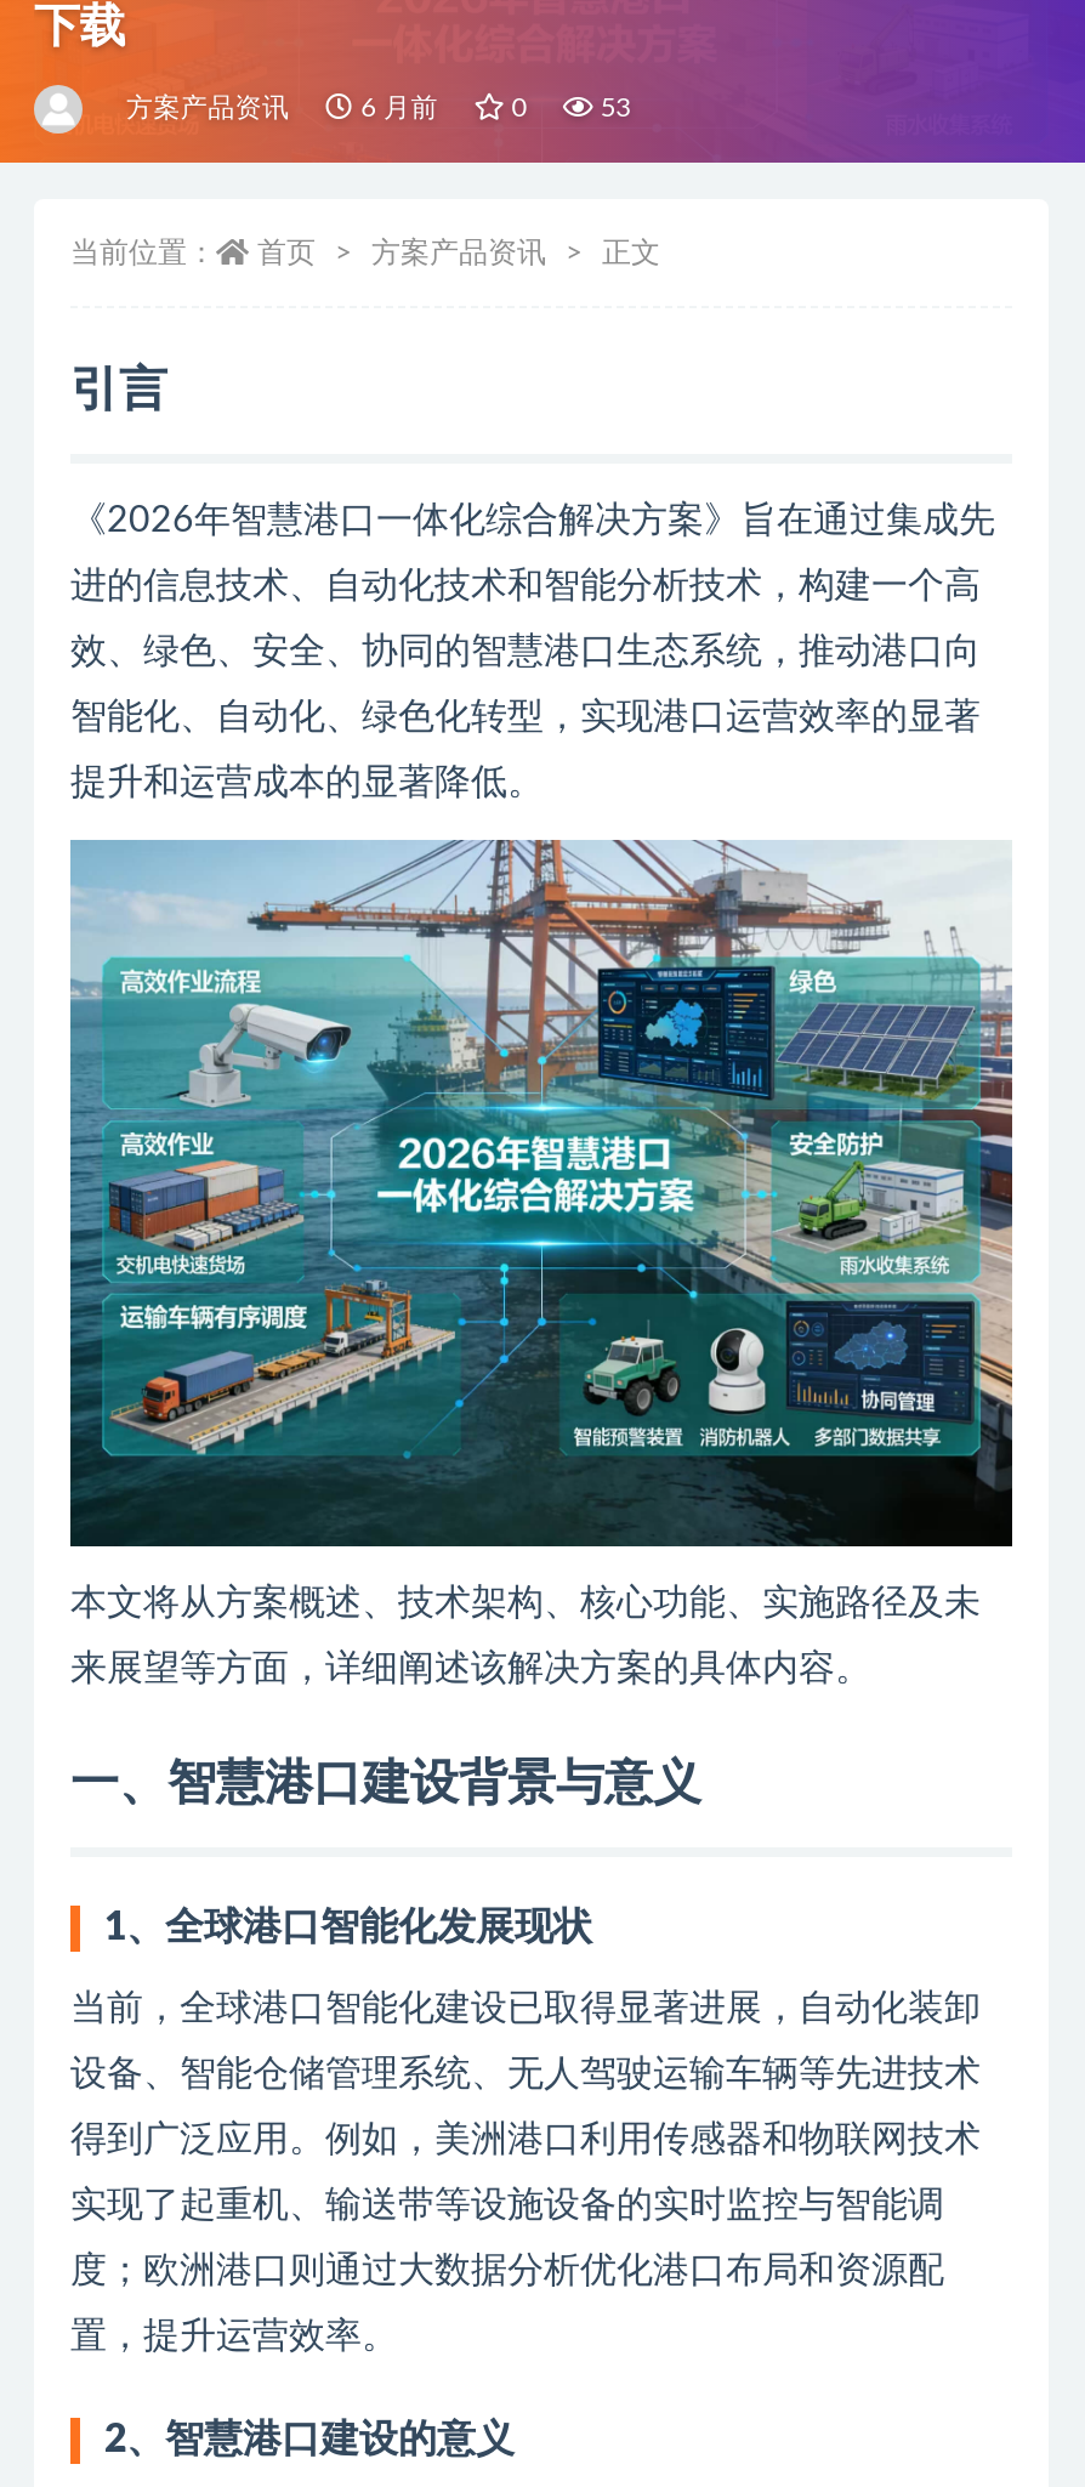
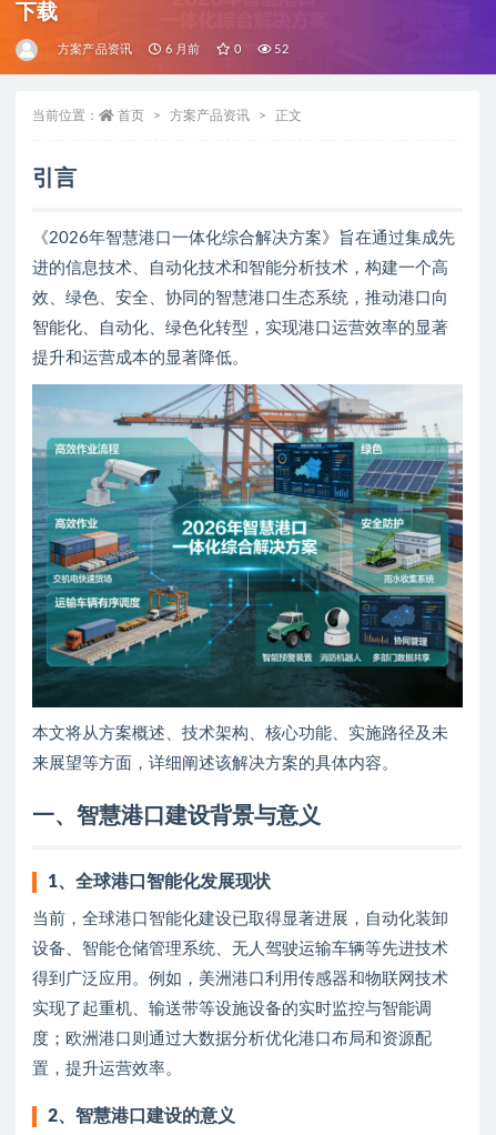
[593,95,631,121] 53 -> [271,43,288,56] 52

